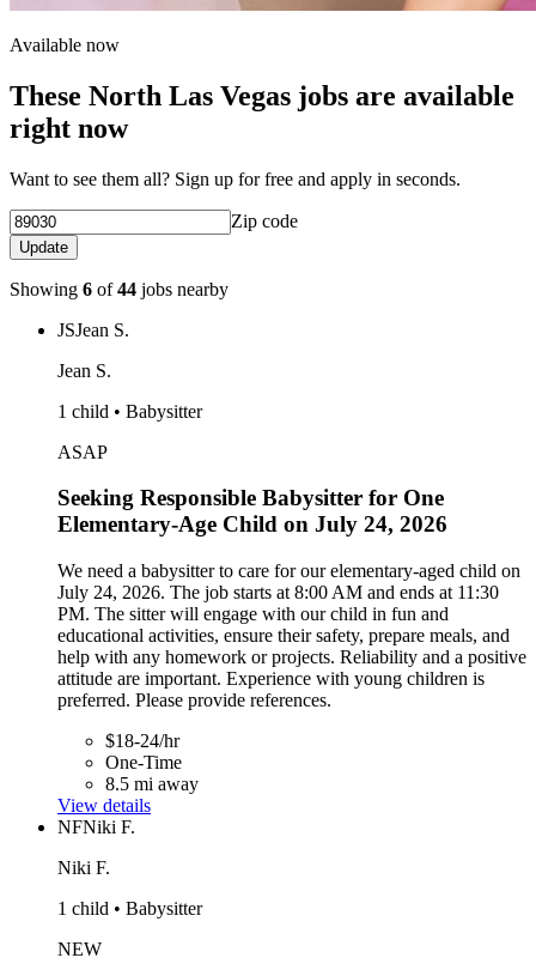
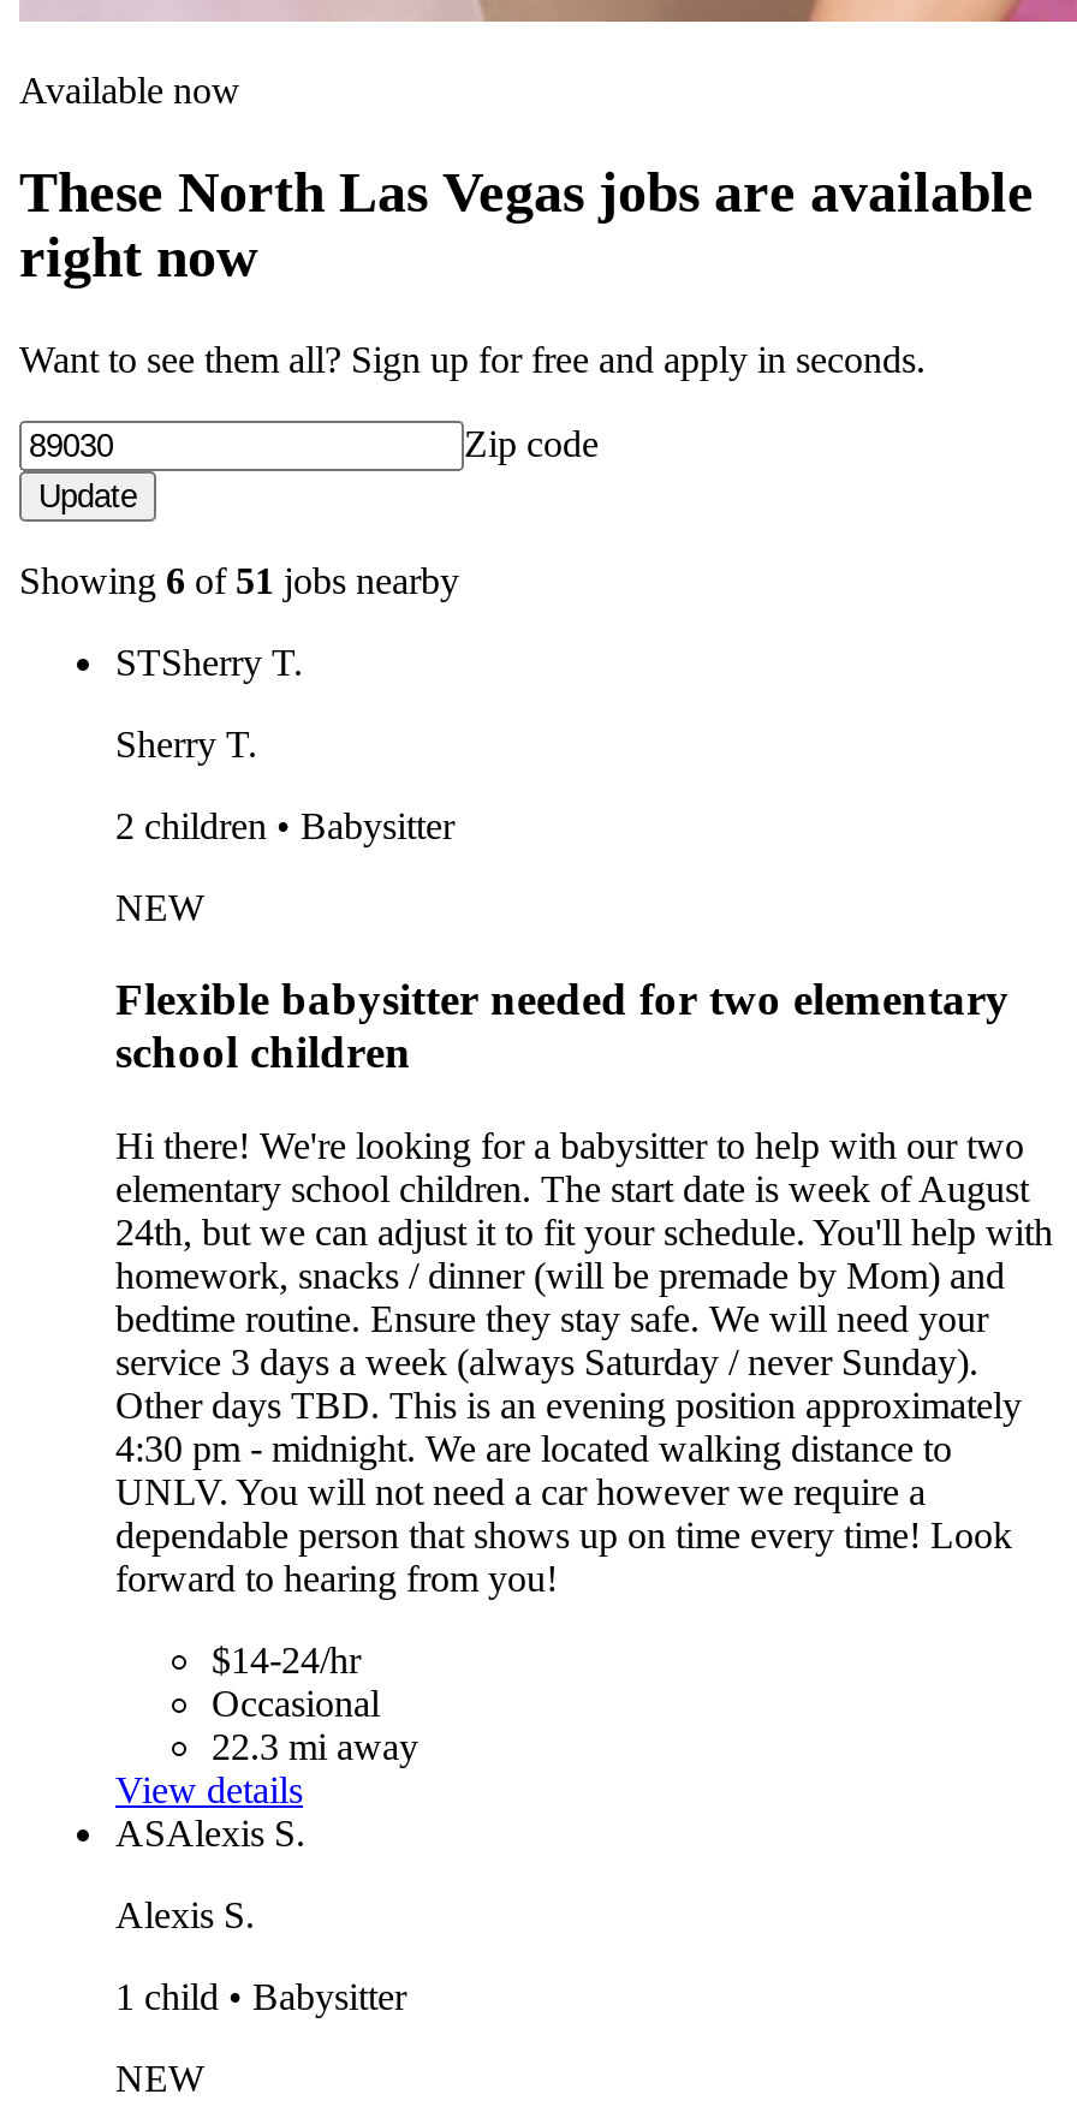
[10,279,229,299] Showing 6 of 44 jobs nearby -> [19,559,459,600] Showing 6 of 51 jobs nearby
[57,319,129,340] JSJean S. -> [115,641,303,682] STSherry T.
[57,360,111,380] Jean S. -> [115,723,257,764] Sherry T.
[57,401,202,421] 1 child • Babysitter -> [115,804,454,845] 2 children • Babysitter
[57,441,108,462] ASAP -> [115,886,204,927] NEW
[57,485,447,537] Seeking Responsible Babysitter for One | Elementary-Age Child on July 24, 2026 -> [115,974,1010,1078] Flexible babysitter needed for two elementary | school children
[57,561,526,710] We need a babysitter to care for our elementary-aged child on | July 24, 2026. The job starts at 8:00 AM and ends at 11:30 | PM. The sitter will engage with our child in fun and | educational activities, ensure their safety, prepare meals, and | help with any homework or projects. Reliability and a positive | attitude are important. Experience with young children is | preferred. Please provide references. -> [115,1125,1053,1599] Hi there! We're looking for a babysitter to help with our two | elementary school children. The start date is week of August | 24th, but we can adjust it to fit your schedule. You'll help with | homework, snacks / dinner (will be premade by Mom) and | bedtime routine. Ensure they stay safe. We will need your | service 3 days a week (always Saturday / never Sunday). | Other days TBD. This is an evening position approximately | 4:30 pm - midnight. We are located walking distance to | UNLV. You will not need a car however we require a | dependable person that shows up on time every time! Look | forward to hearing from you!
[105,731,199,794] $18-24/hr | One-Time | 8.5 mi away -> [212,1640,418,1767] $14-24/hr | Occasional | 22.3 mi away
[57,817,135,837] NFNiki F. -> [115,1813,305,1854] ASAlexis S.
[57,858,110,878] Niki F. -> [115,1895,255,1936] Alexis S.

